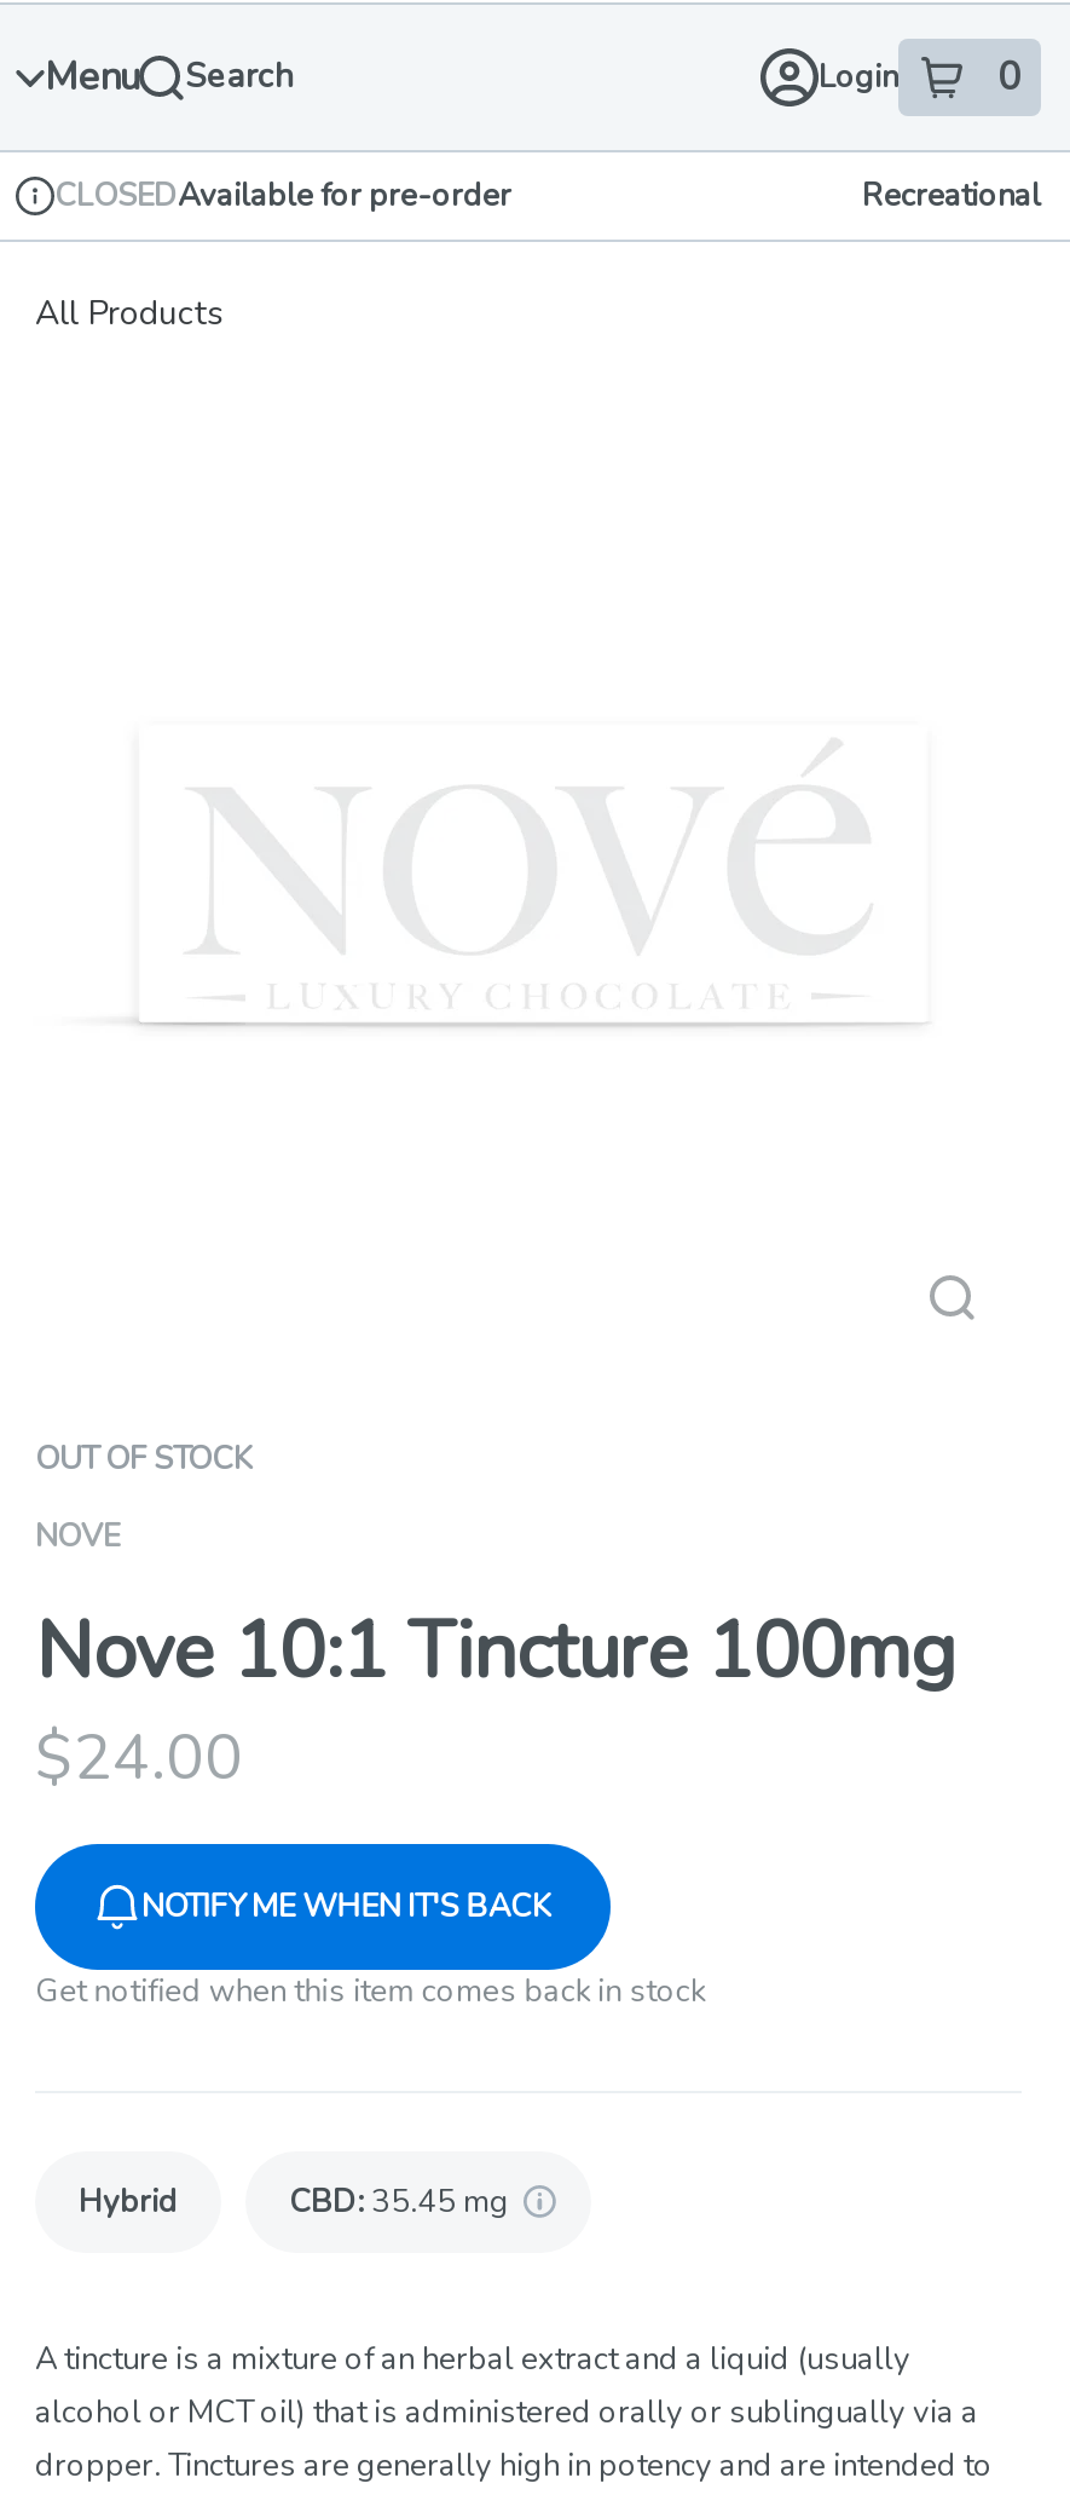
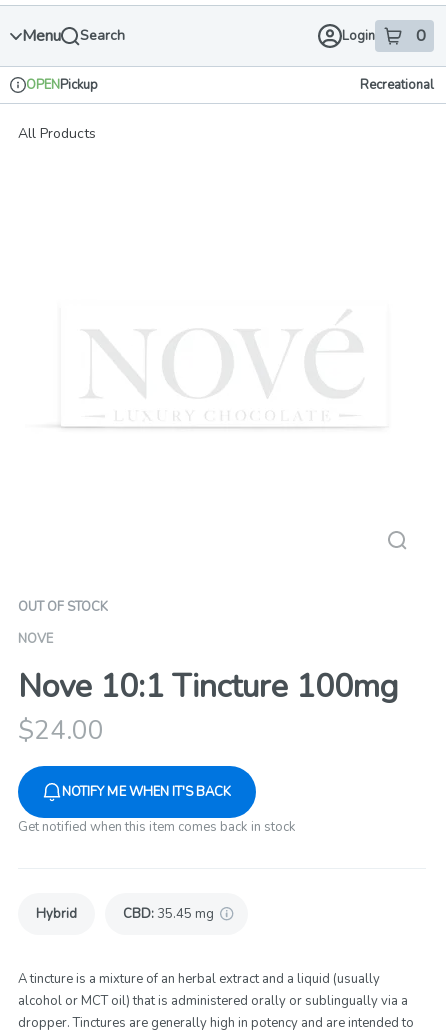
[54,173,511,218] CLOSEDAvailable for pre-order -> [26,75,98,94] OPENPickup

